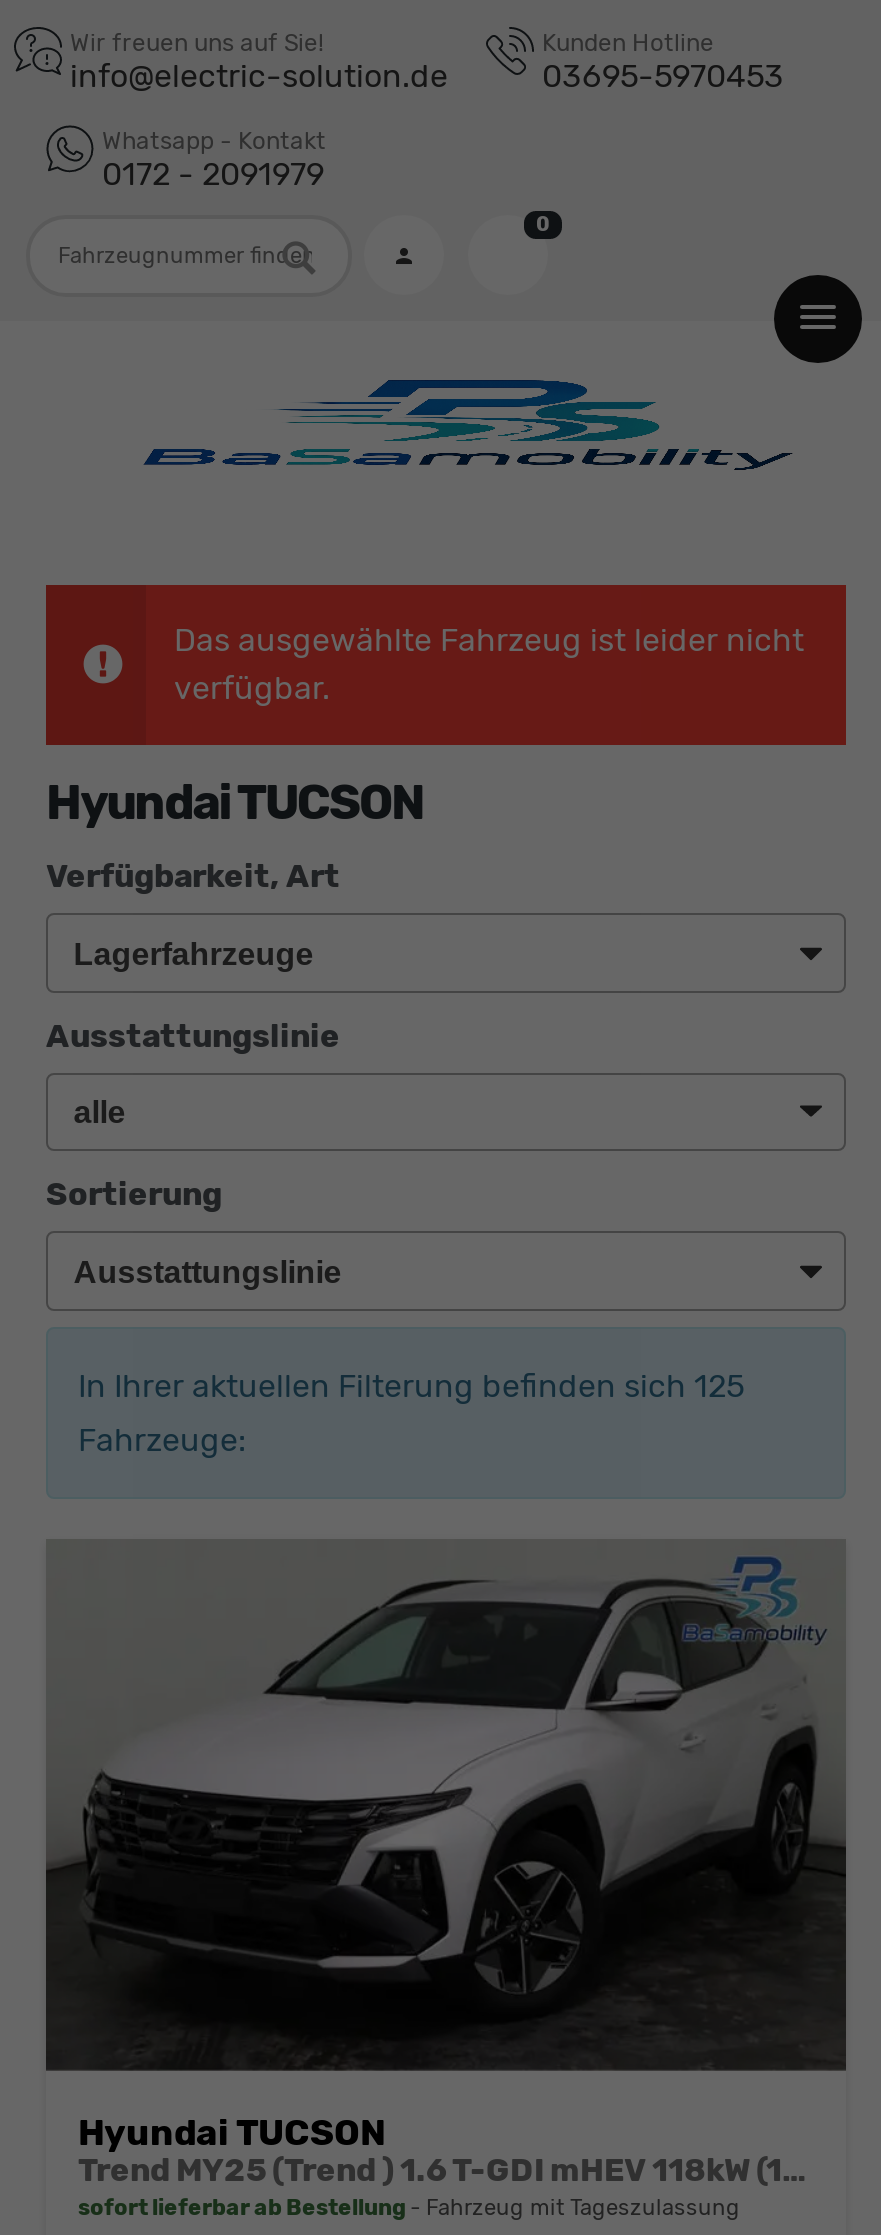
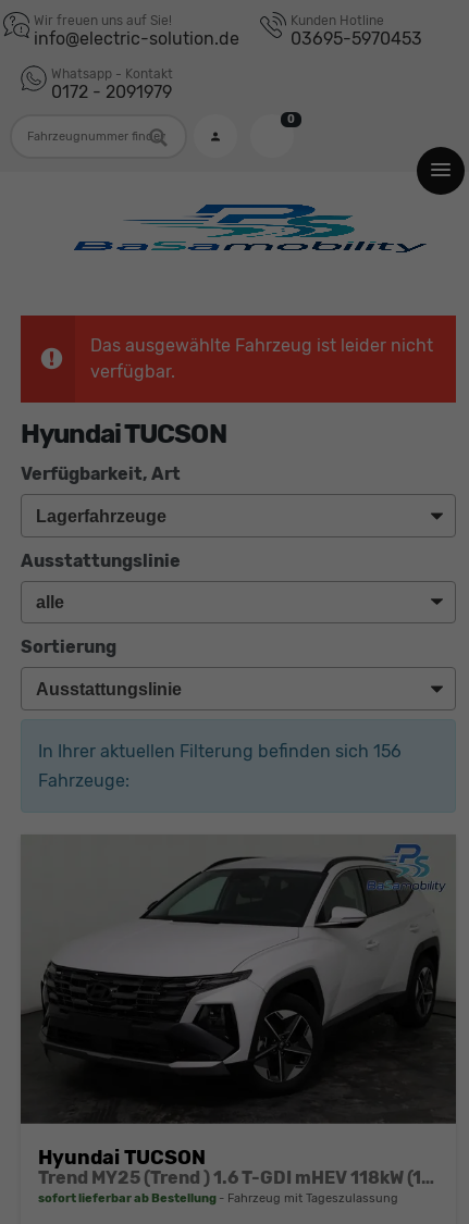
[78,1367,744,1405] In Ihrer aktuellen Filterung befinden sich 125 -> [38,741,402,761] In Ihrer aktuellen Filterung befinden sich 156

